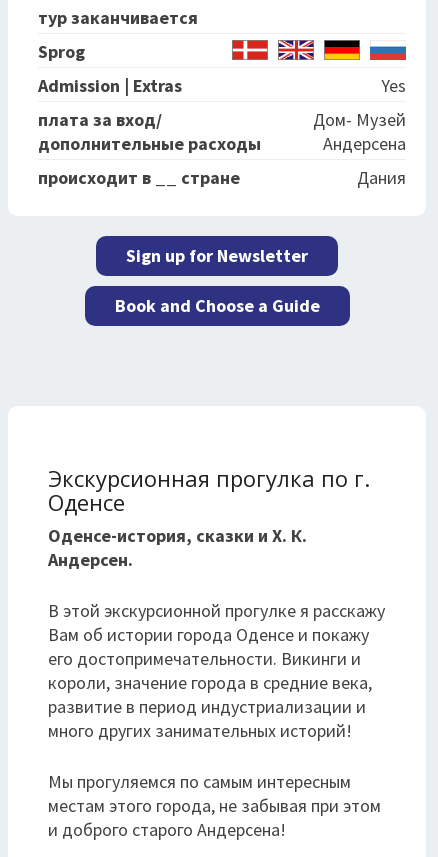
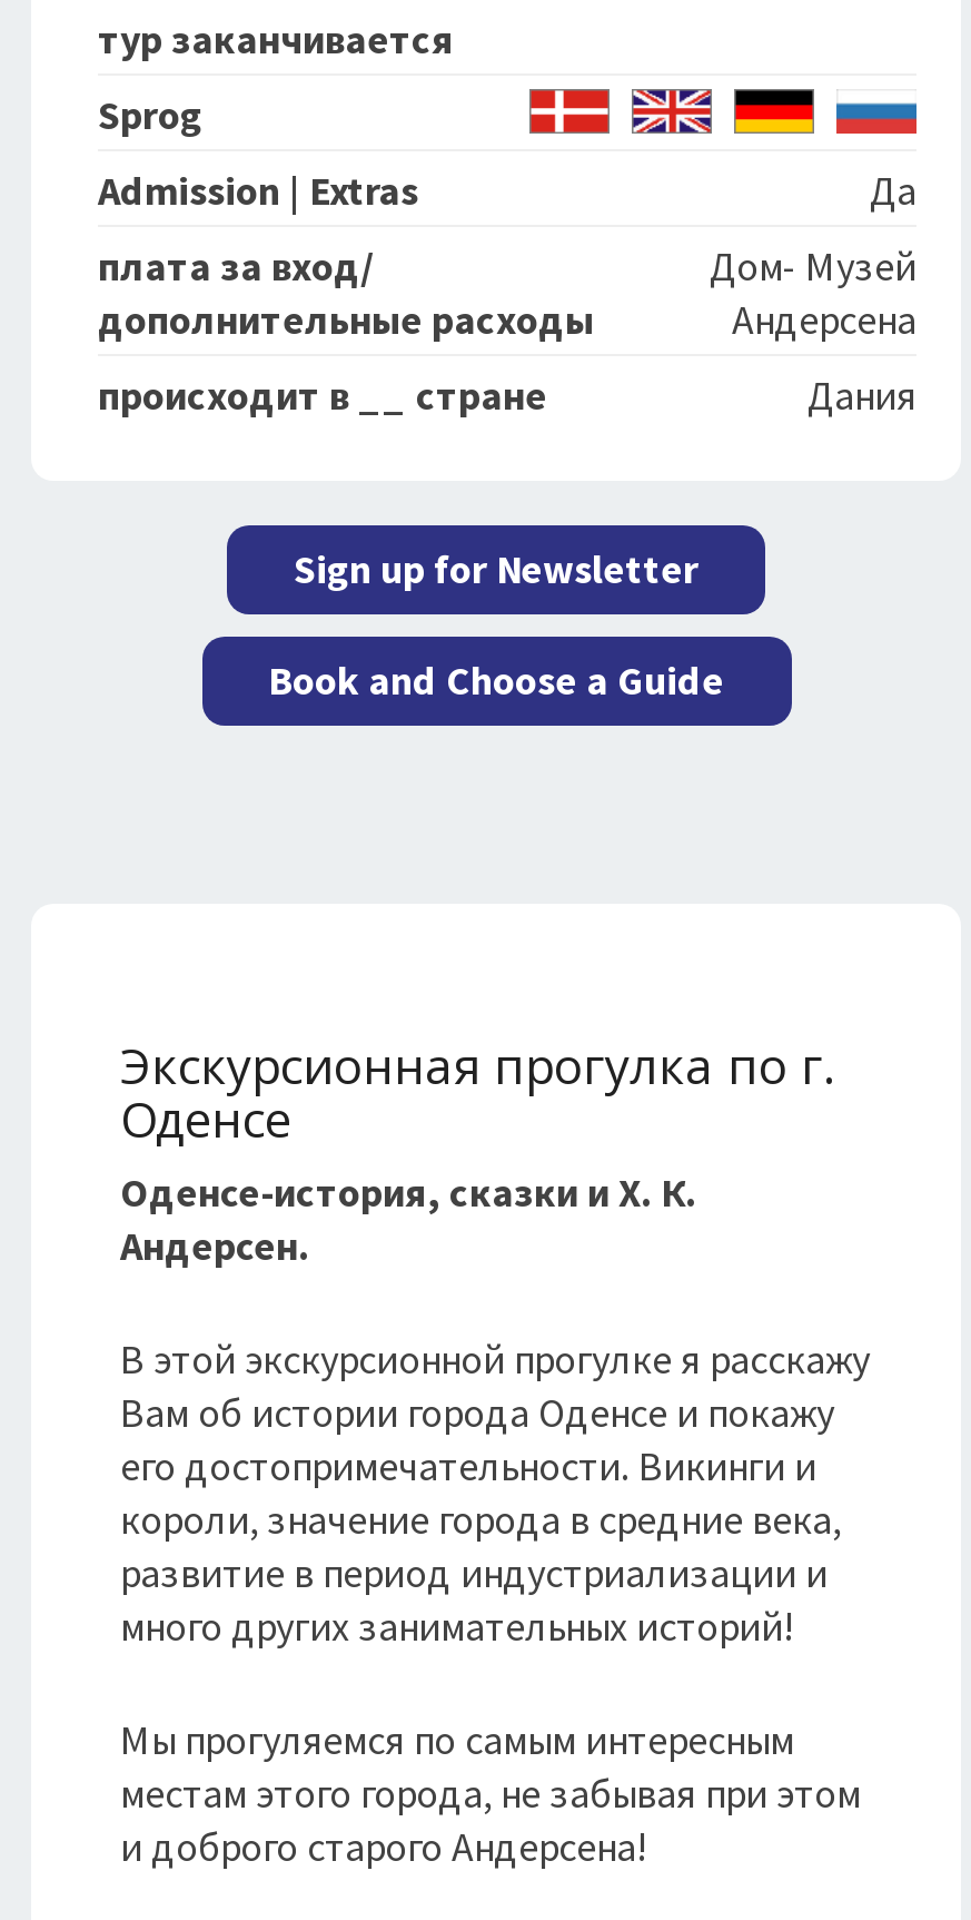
[381,74,406,97] Yes -> [870,165,916,216] Да

